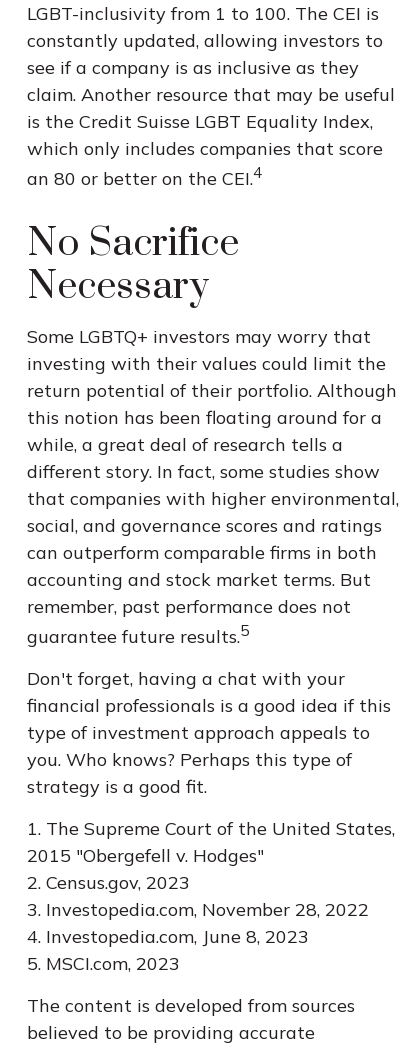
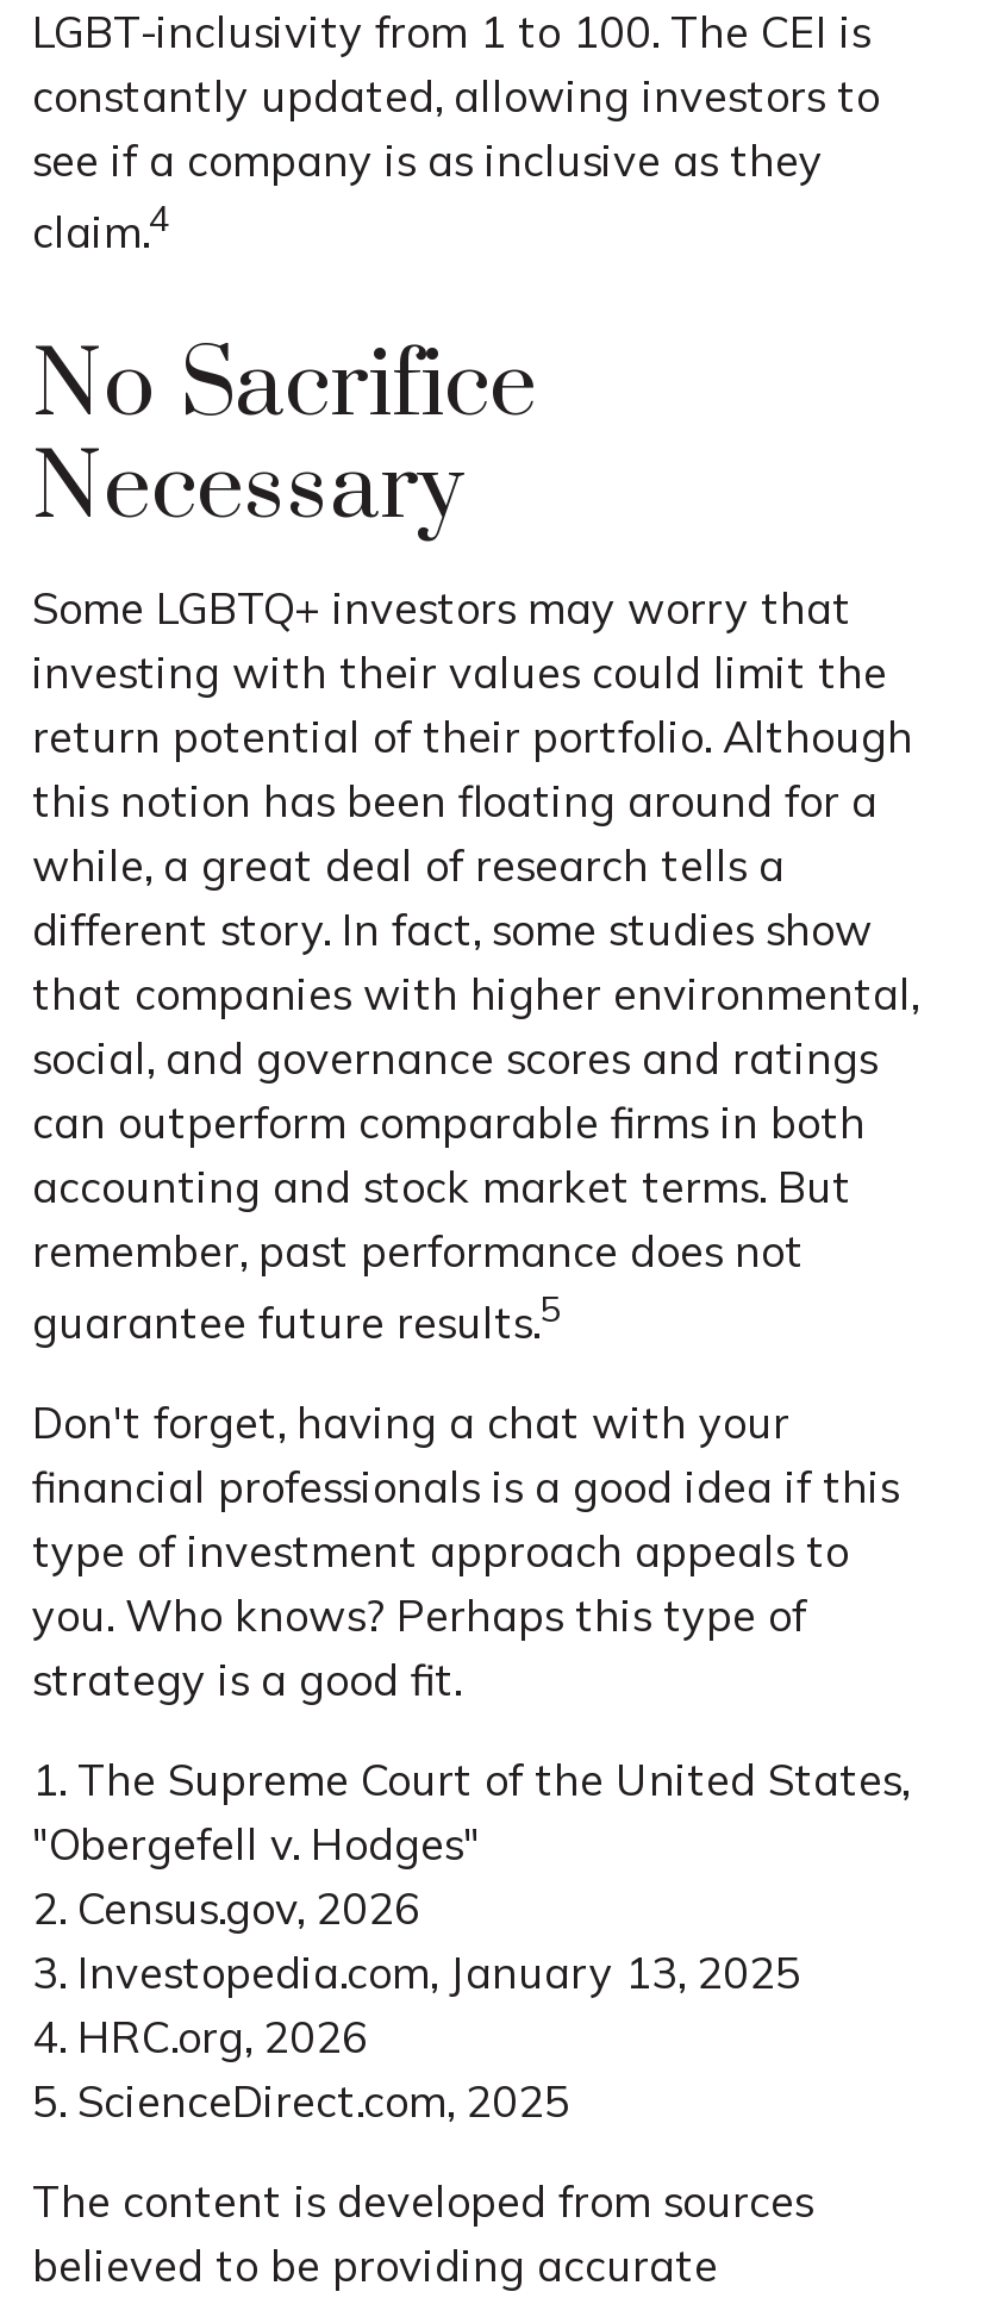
[27,83,395,190] claim. Another resource that may be useful | is the Credit Suisse LGBT Equality Index, | which only includes companies that score | an 80 or better on the CEI.4 -> [32,195,170,260] claim.4
[27,844,369,975] 2015 "Obergefell v. Hodges" | 2. Census.gov, 2023 | 3. Investopedia.com, November 28, 2022 | 4. Investopedia.com, June 8, 2023 | 5. MSCI.com, 2023 -> [32,1817,801,2129] "Obergefell v. Hodges" | 2. Census.gov, 2026 | 3. Investopedia.com, January 13, 2025 | 4. HRC.org, 2026 | 5. ScienceDirect.com, 2025

